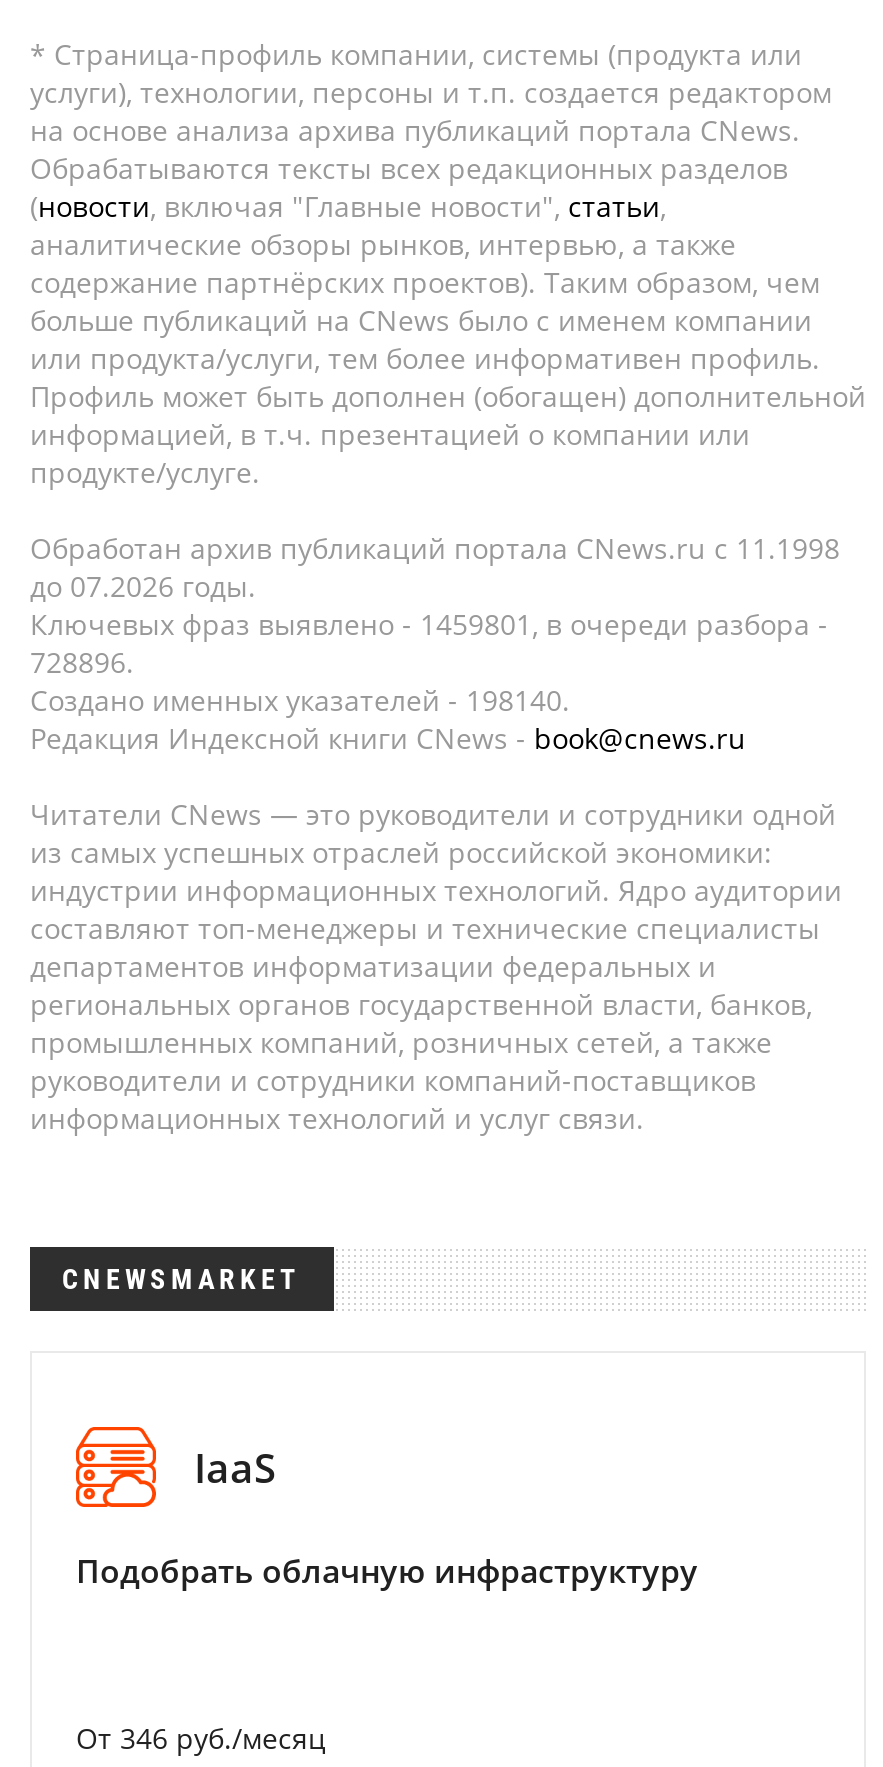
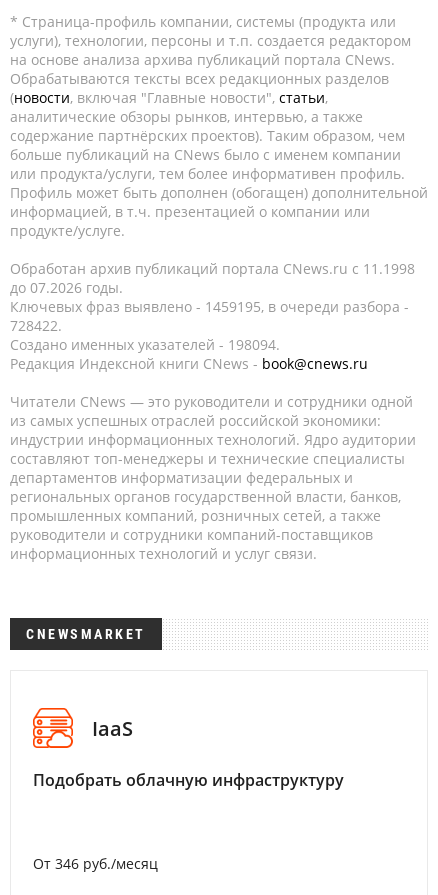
[30,605,828,643] Ключевых фраз выявлено - 1459801, в очереди разбора - -> [10,297,409,316] Ключевых фраз выявлено - 1459195, в очереди разбора -
[30,643,134,681] 728896. -> [10,316,62,335] 728422.
[30,681,570,719] Создано именных указателей - 198140. -> [10,335,280,354] Создано именных указателей - 198094.

